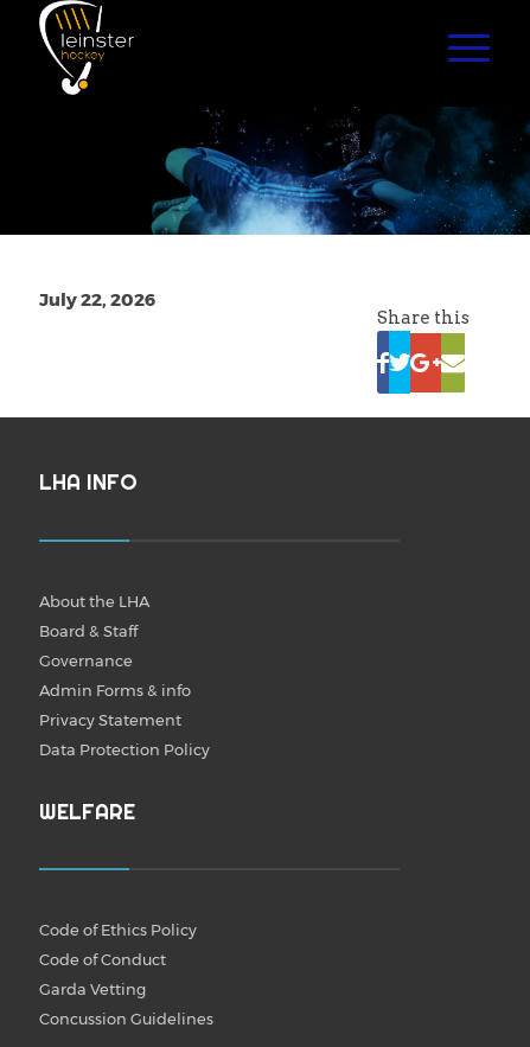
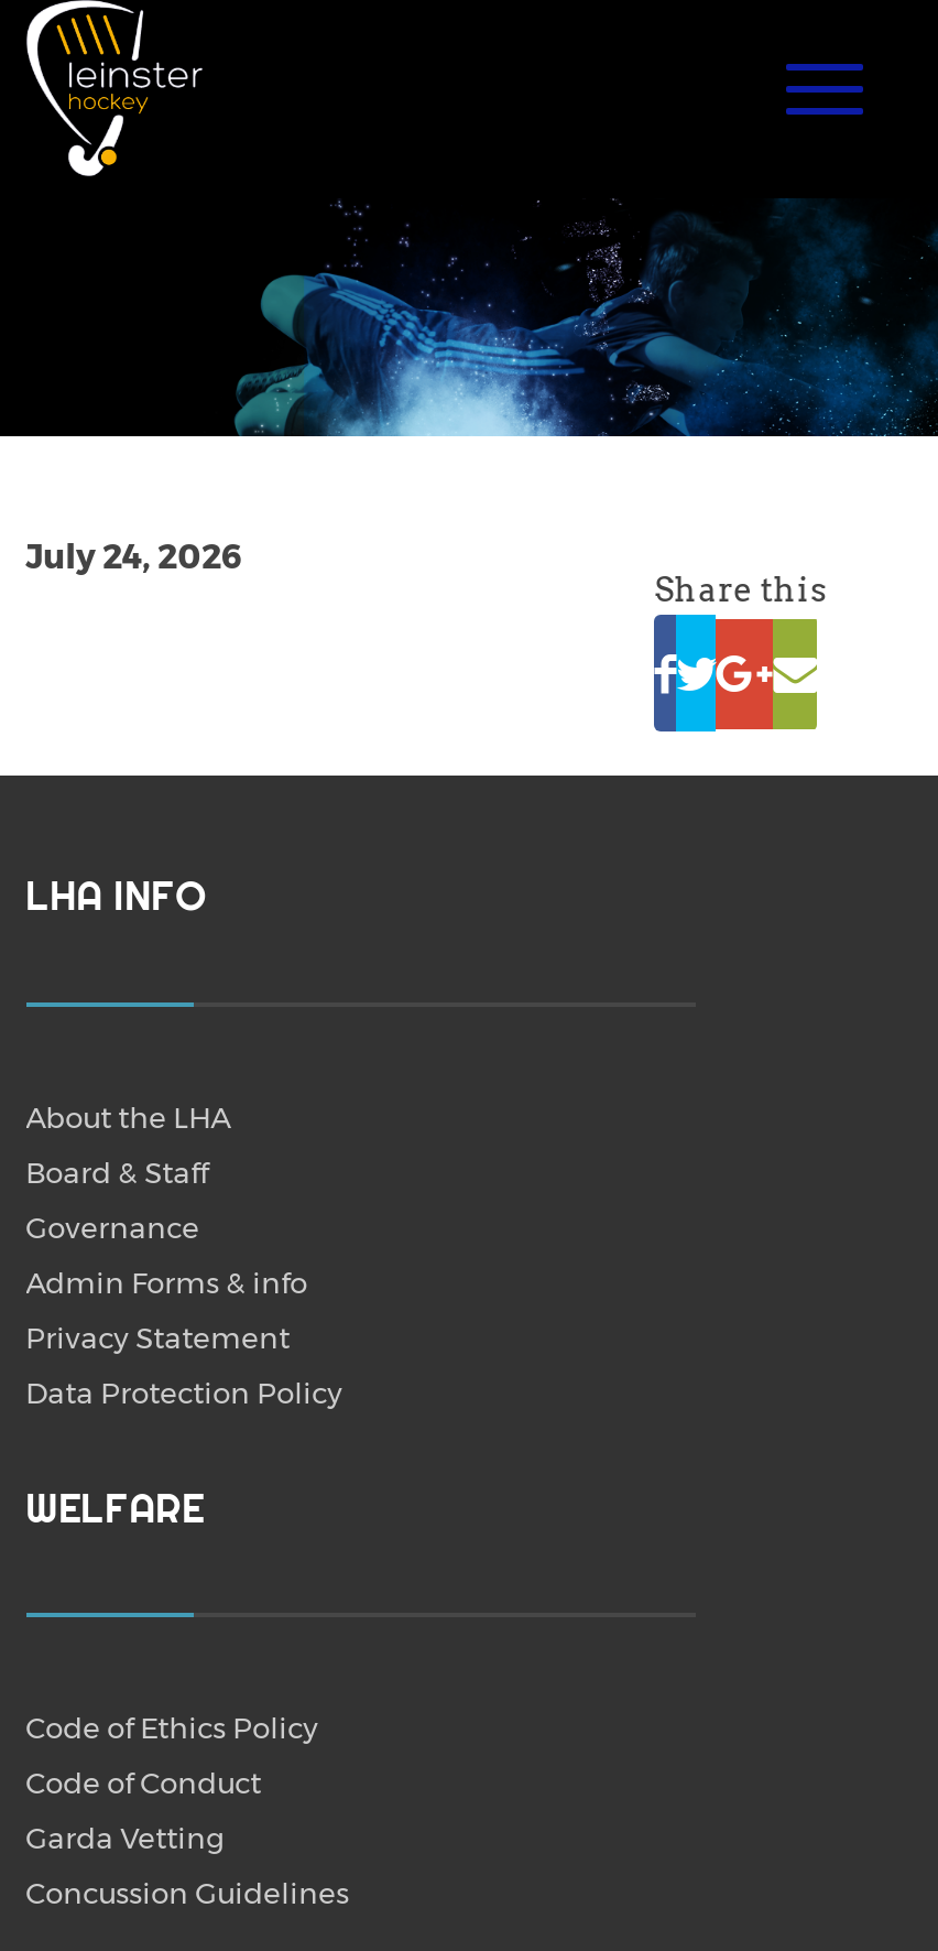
[39,289,155,311] July 22, 2026 -> [26,536,241,578] July 24, 2026

